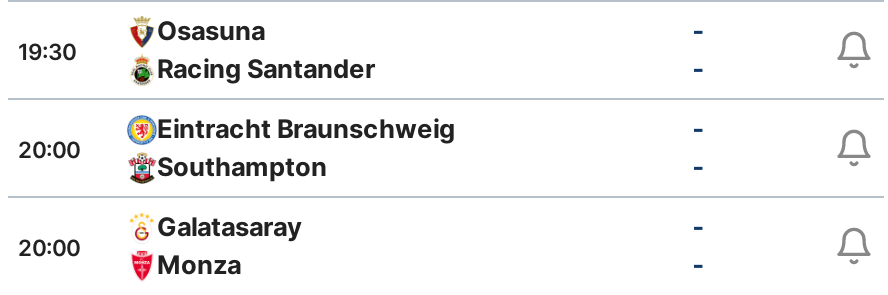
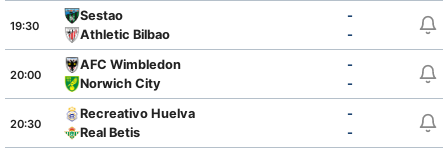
[157,16,265,46] Osasuna -> [79,8,122,23] Sestao
[157,54,375,84] Racing Santander -> [79,27,169,42] Athletic Bilbao
[157,114,455,144] Eintracht Braunschweig -> [79,57,180,72] AFC Wimbledon
[157,152,327,182] Southampton -> [79,76,160,91] Norwich City
[157,212,303,242] Galatasaray -> [79,106,194,121] Recreativo Huelva
[18,233,80,261] 20:00 -> [10,116,41,130] 20:30
[157,250,241,280] Monza -> [79,125,139,140] Real Betis

